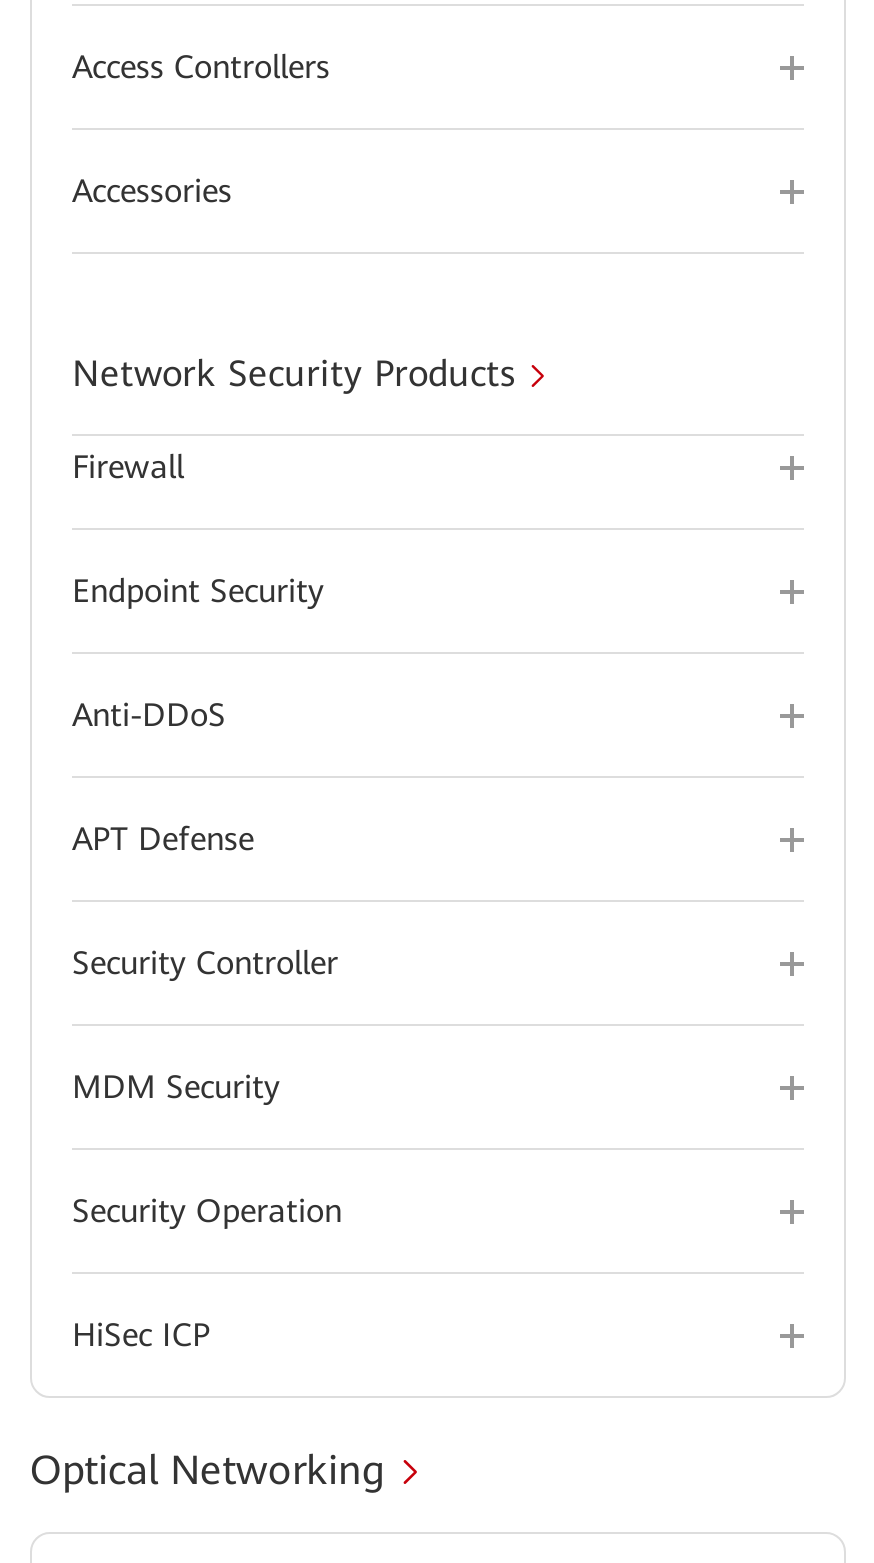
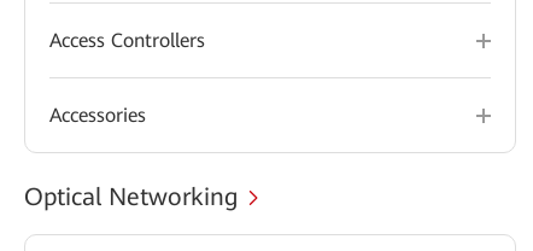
[72,352,516,1354] Network Security Products | Firewall | Endpoint Security | Anti-DDoS | APT Defense | Security Controller | MDM Security | Security Operation | HiSec ICP -> none

